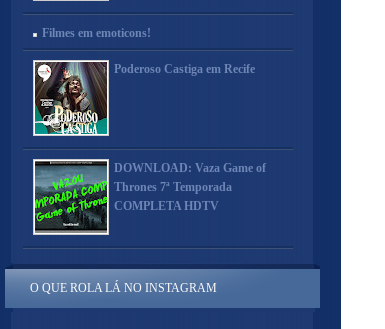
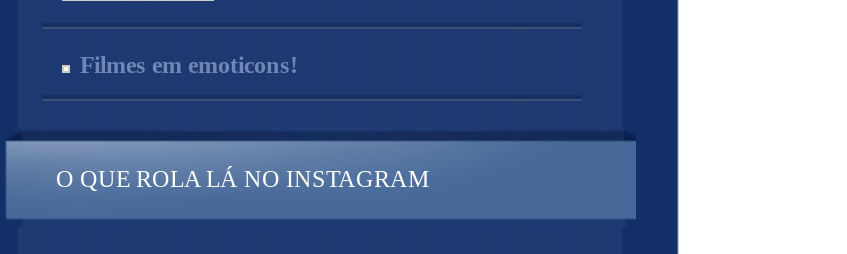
[32,60,255,136] [image] | Poderoso Castiga em Recife -> none
[32,159,266,236] [image] | DOWNLOAD: Vaza Game of | Thrones 7ª Temporada | COMPLETA HDTV -> none

